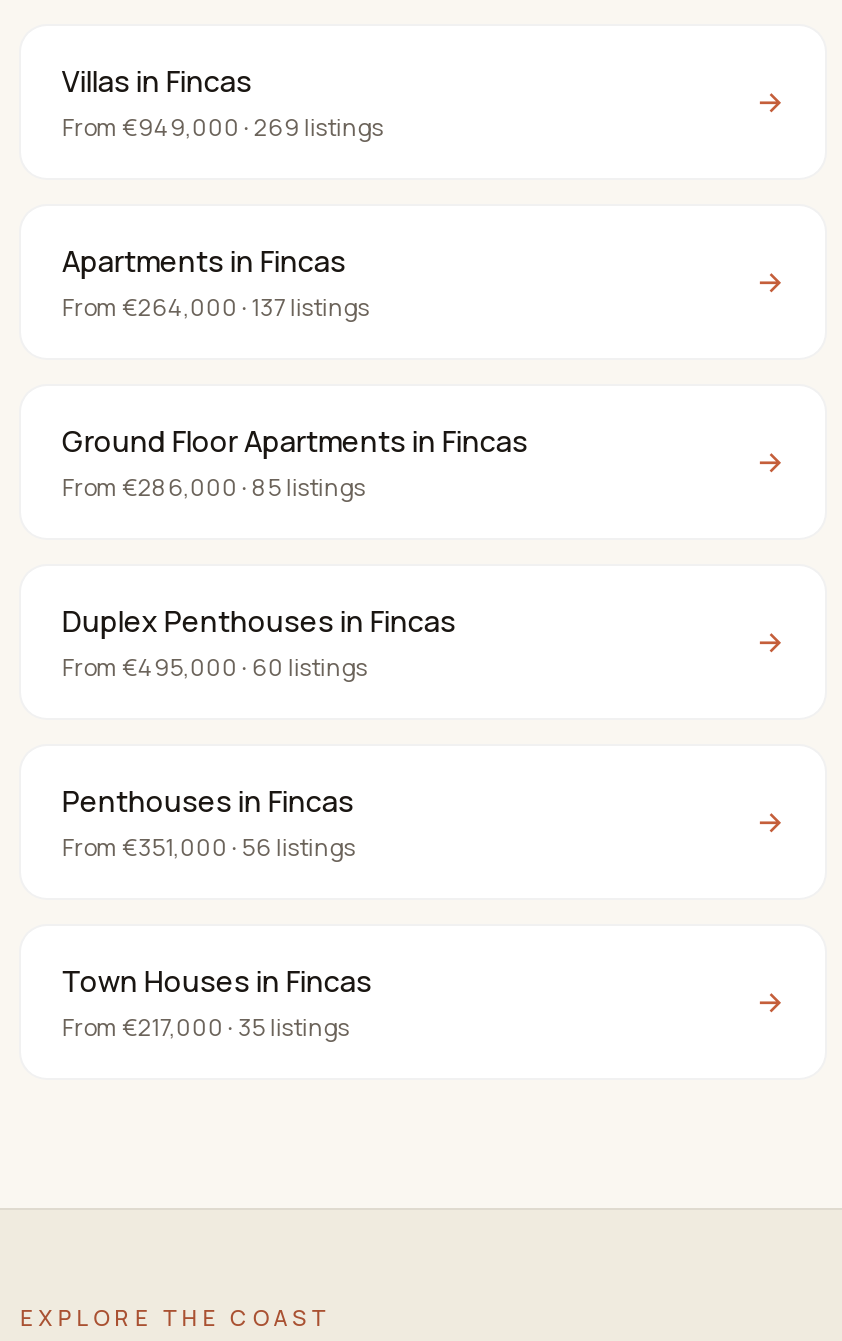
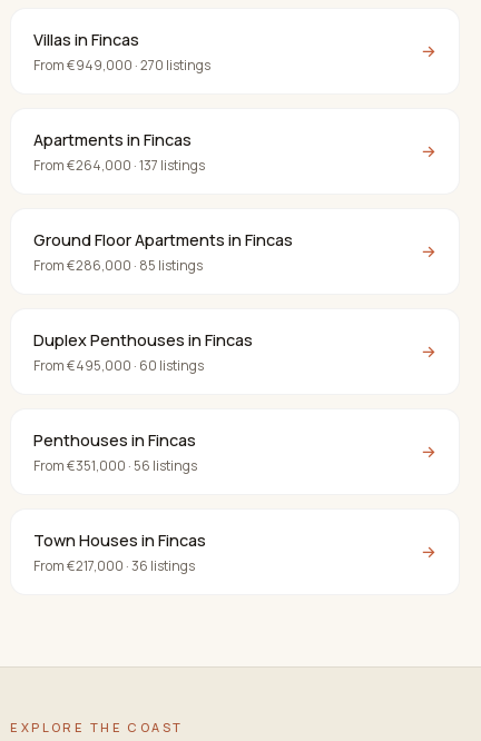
[62,110,384,144] From €949,000 · 269 listings -> [34,56,211,74] From €949,000 · 270 listings
[62,1010,350,1044] From €217,000 · 35 listings -> [34,556,195,575] From €217,000 · 36 listings

